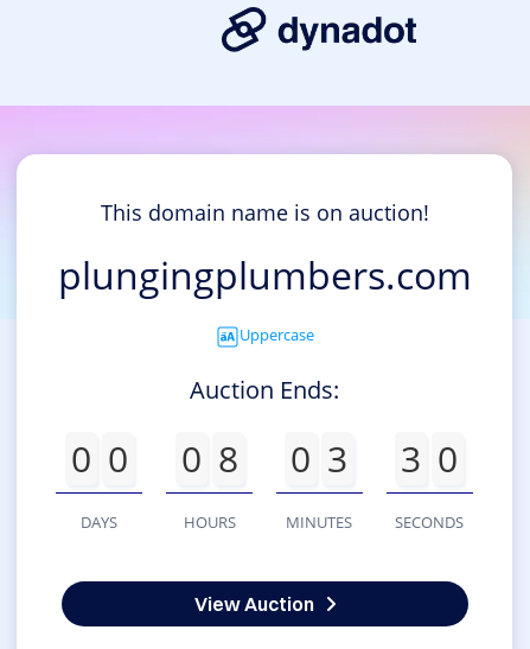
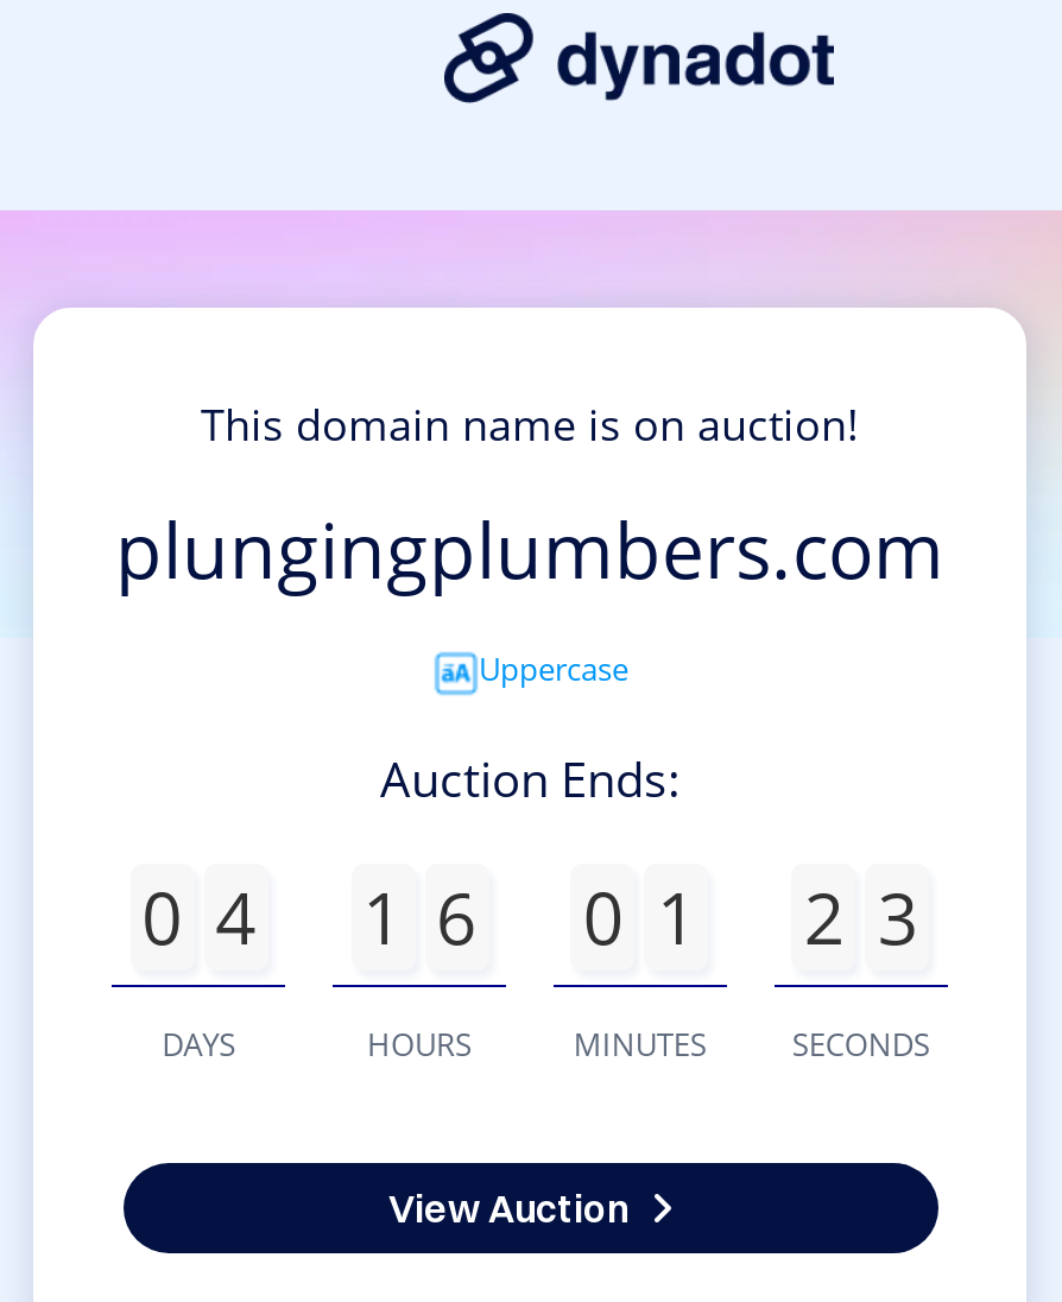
[71,434,128,483] 0 0 -> [142,868,256,966] 0 4
[181,434,238,483] 0 8 -> [362,868,476,966] 1 6
[291,434,348,483] 0 3 -> [583,868,697,966] 0 1
[401,434,458,483] 3 0 -> [804,868,918,966] 2 3

